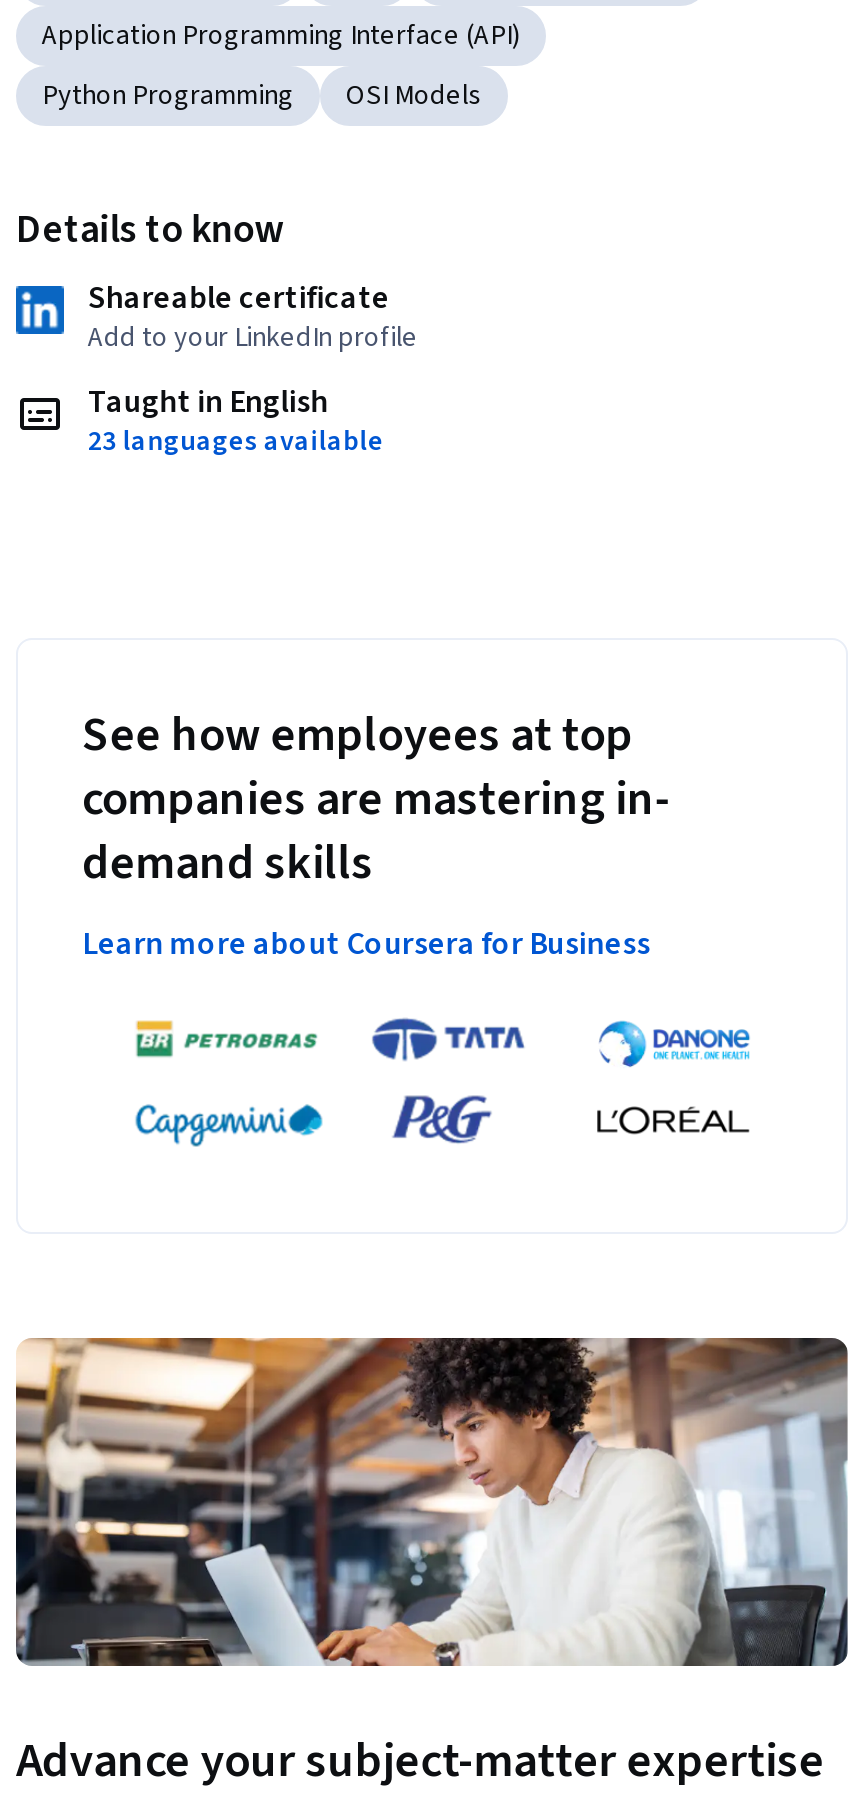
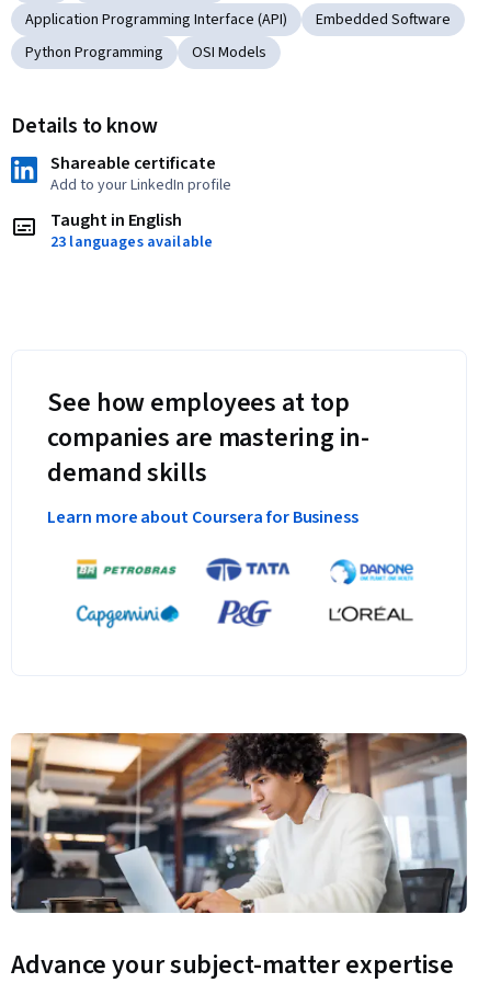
none -> [316,8,451,30] Embedded Software

